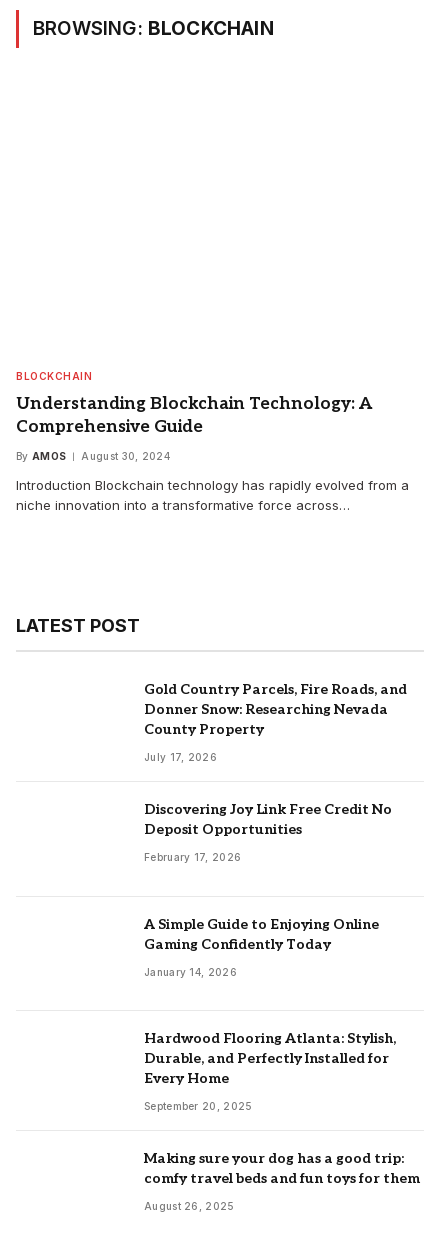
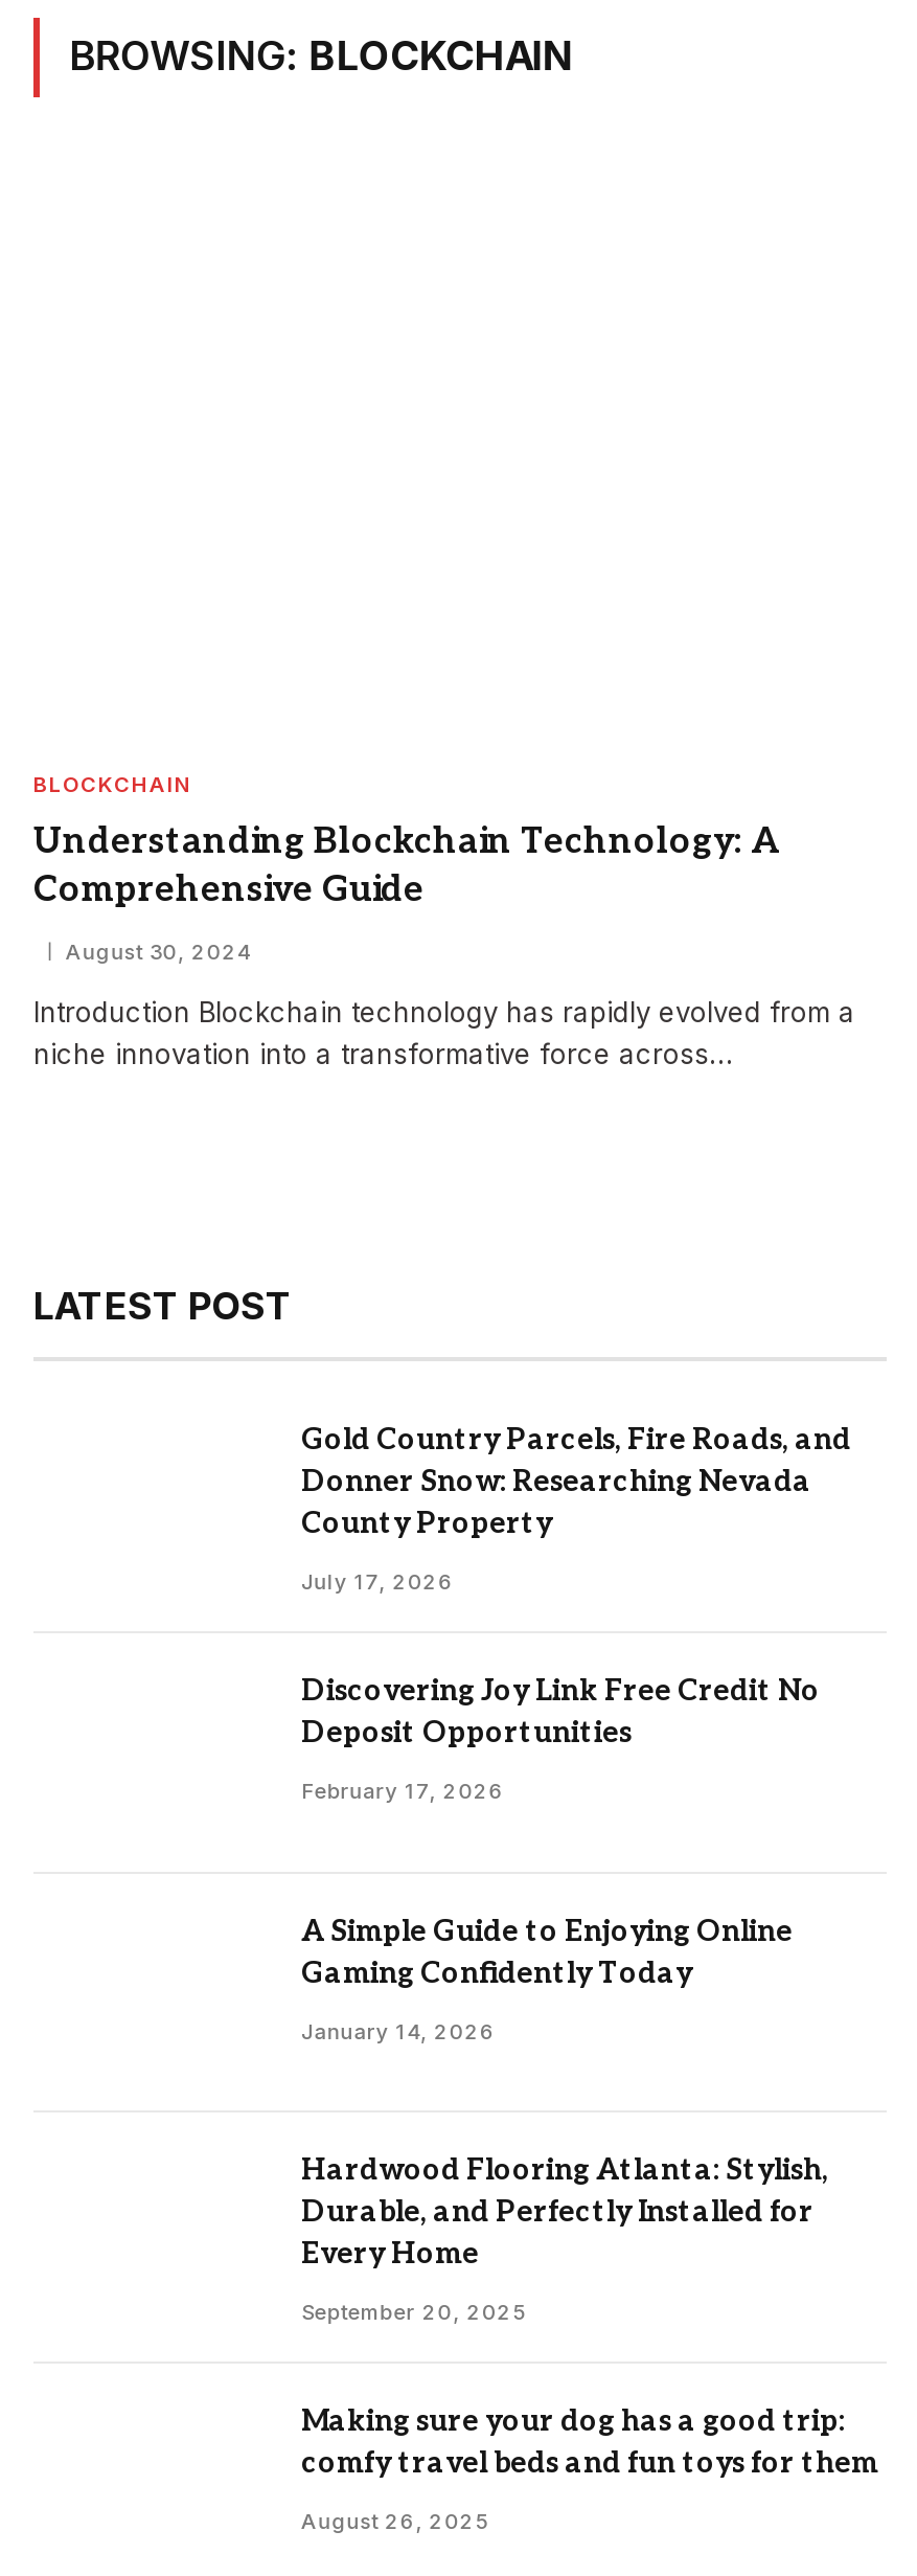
[16,450,66,462] By AMOS -> none

